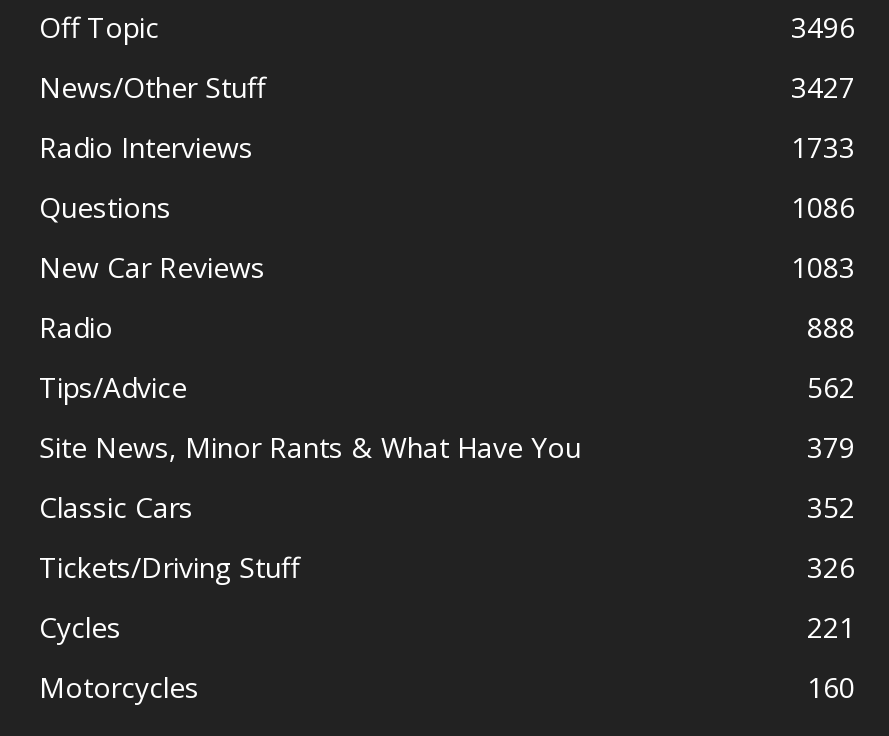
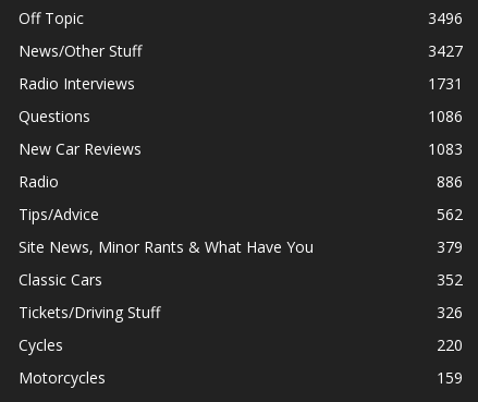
[791,128,855,166] 1733 -> [428,73,463,93] 1731
[807,308,855,346] 888 -> [437,171,463,191] 886
[807,608,855,646] 221 -> [437,334,463,355] 220
[807,668,855,706] 160 -> [437,367,463,388] 159

